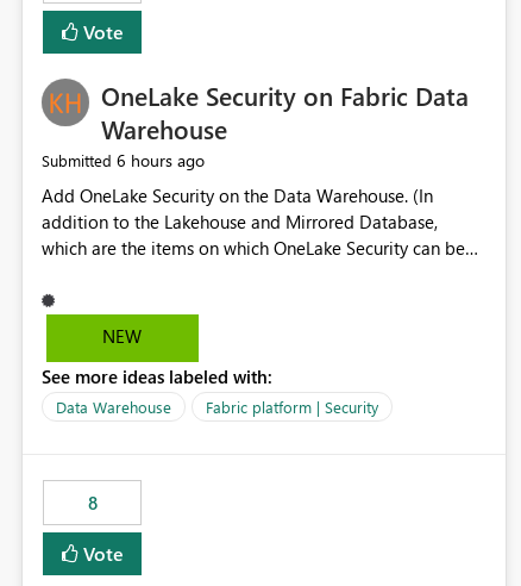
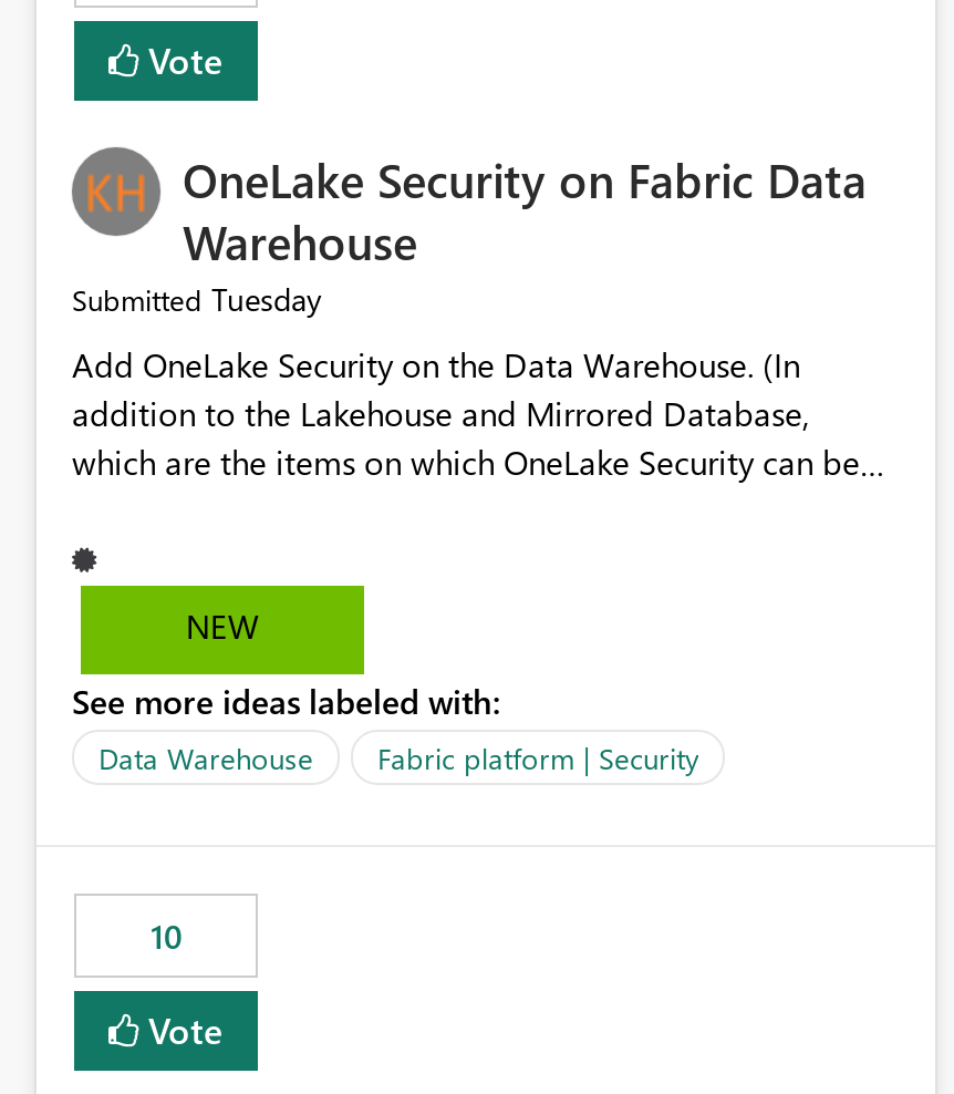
[42,149,205,172] Submitted 6 hours ago -> [72,279,322,321] Submitted Tuesday
[87,491,97,515] 8 -> [151,914,182,959] 10

